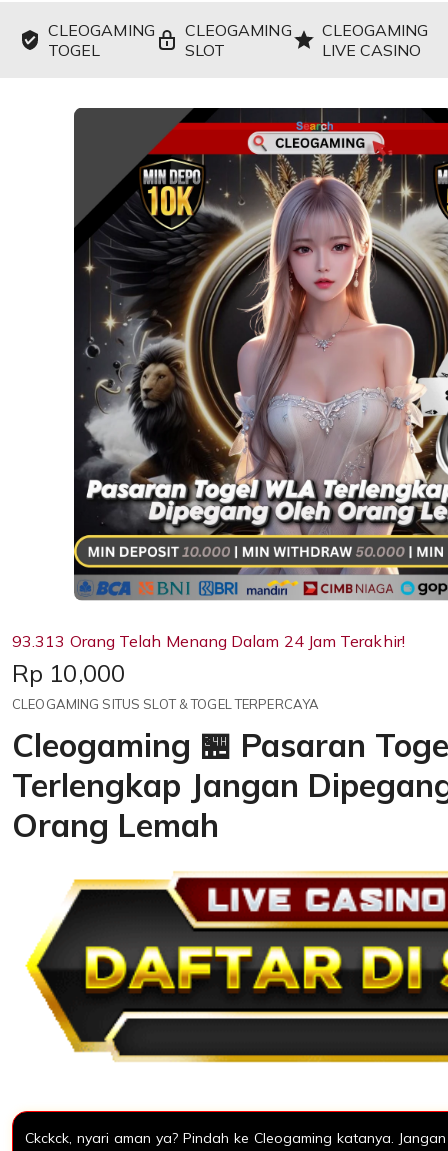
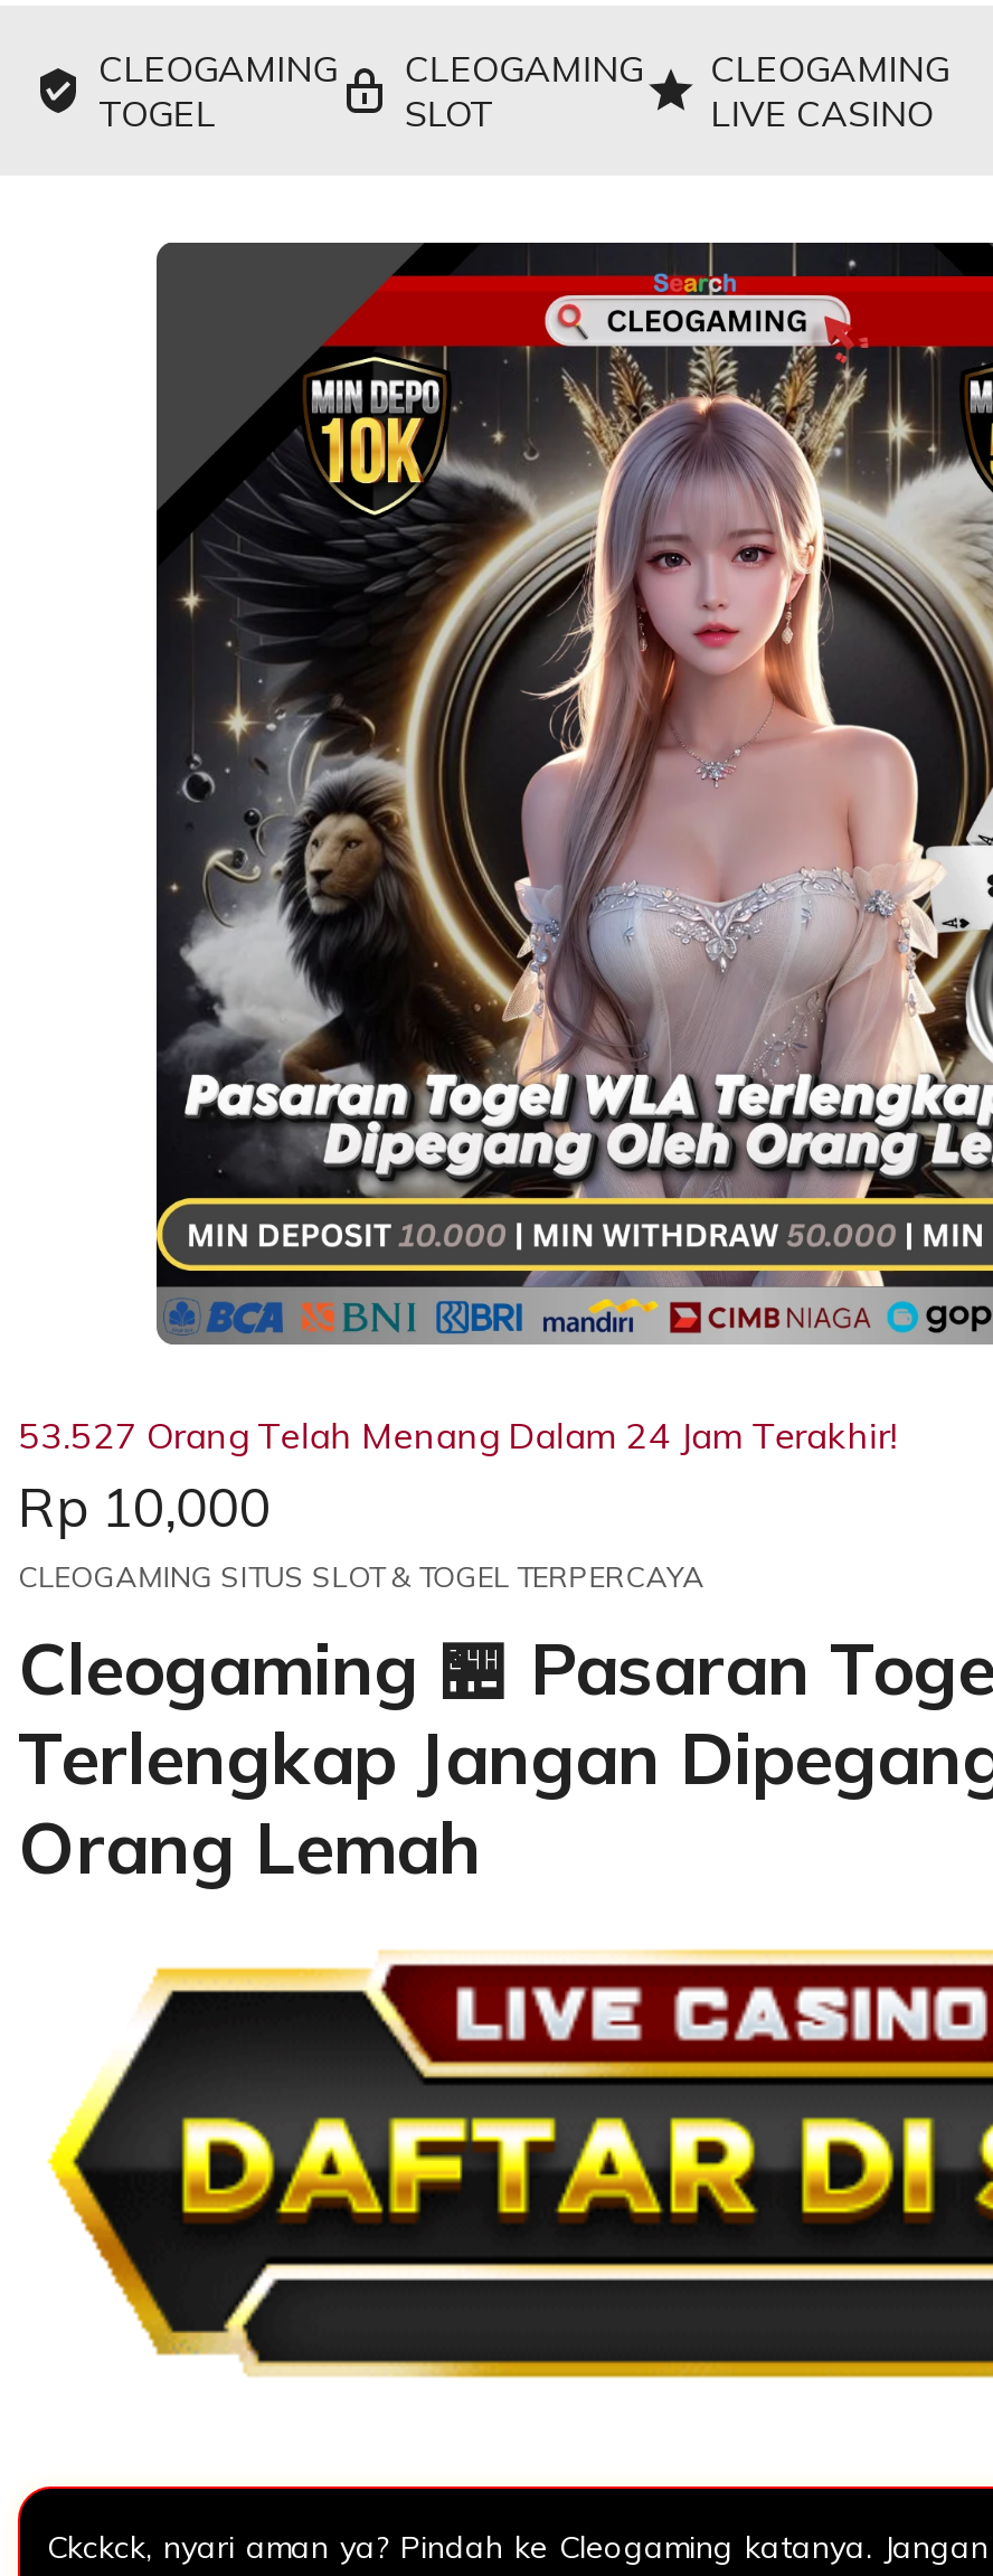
[12,631,405,651] 93.313 Orang Telah Menang Dalam 24 Jam Terakhir! -> [18,1412,896,1457] 53.527 Orang Telah Menang Dalam 24 Jam Terakhir!

